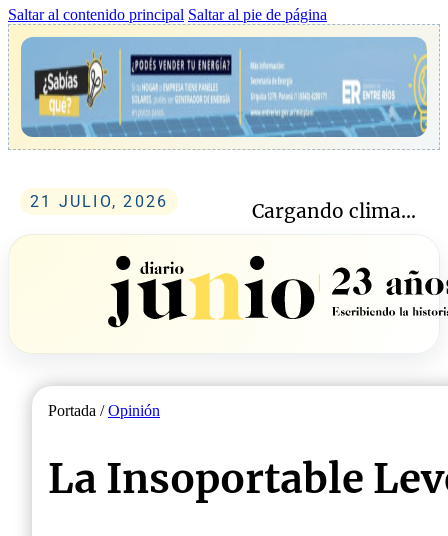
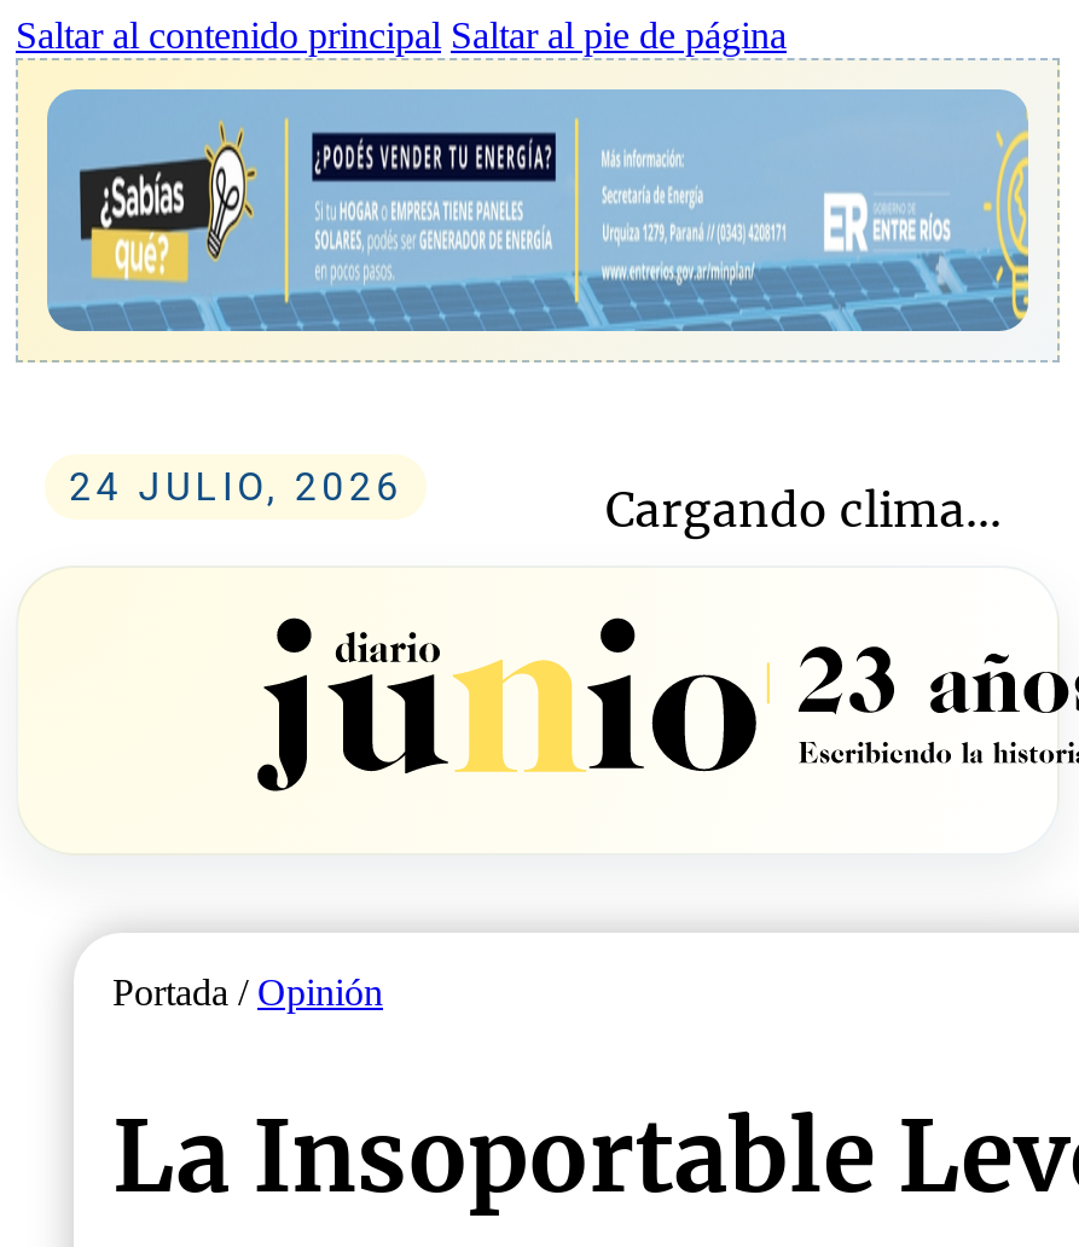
[30,192,168,211] 21 JULIO, 2026 -> [69,465,403,511] 24 JULIO, 2026

